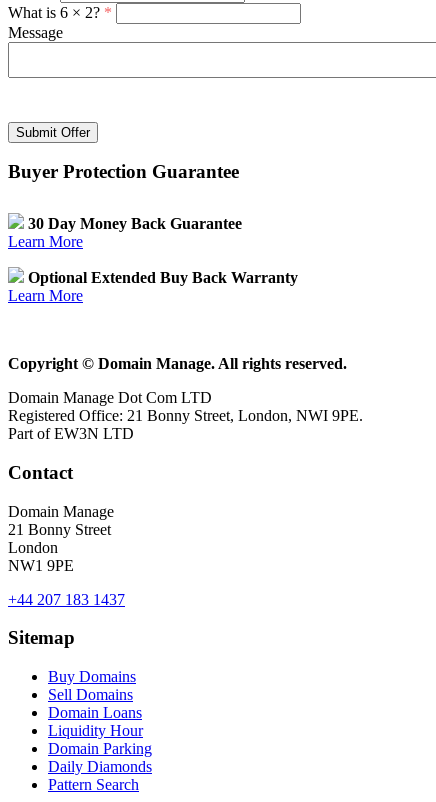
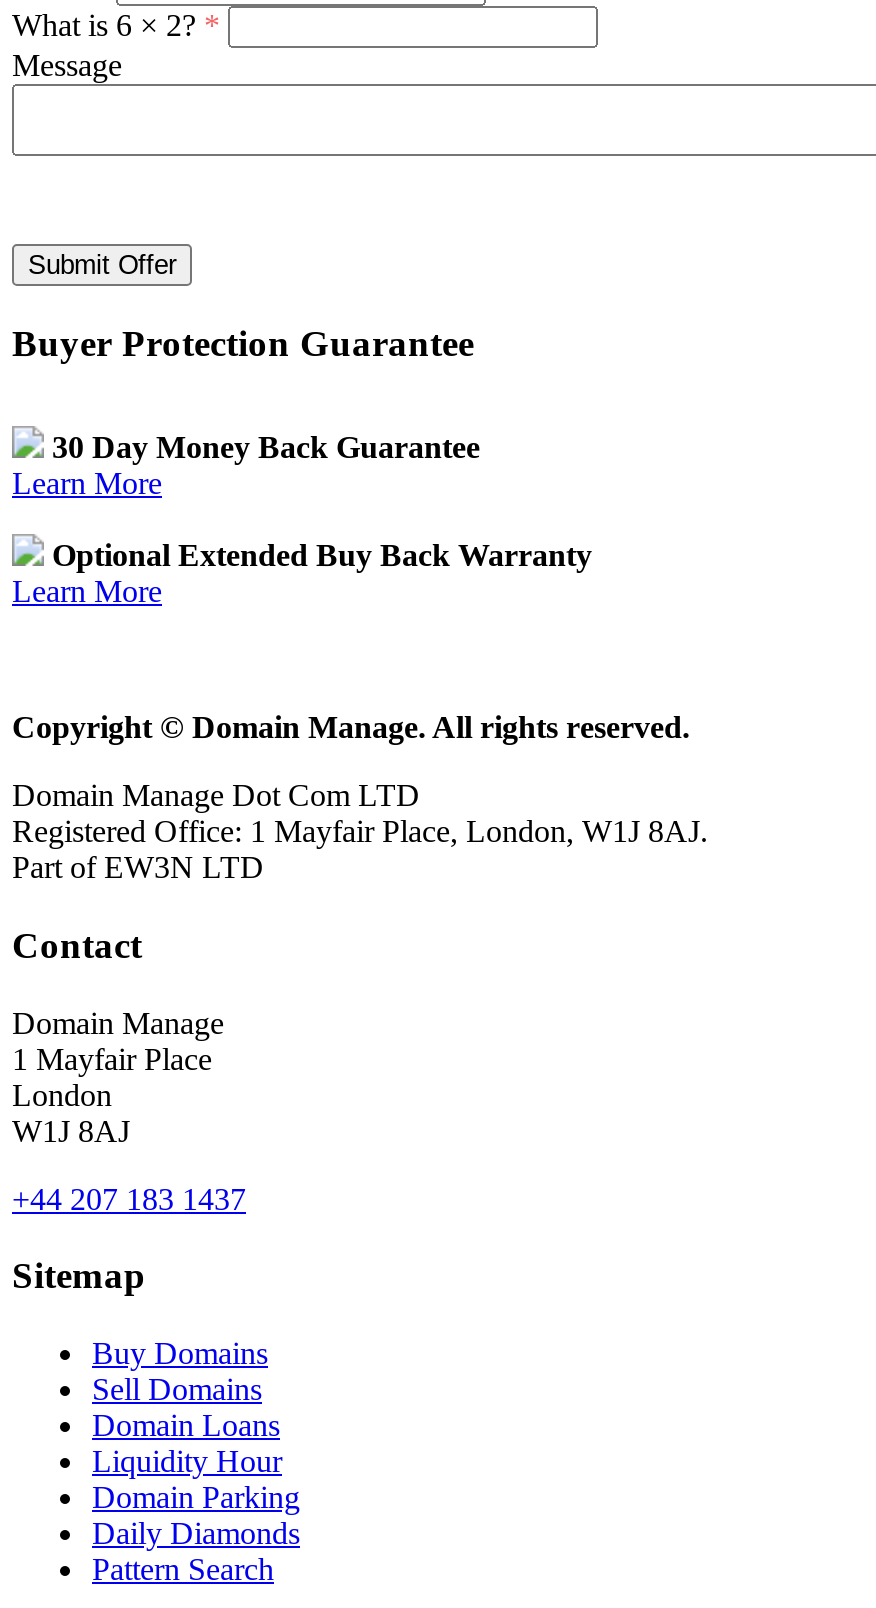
[8,407,363,424] Registered Office: 21 Bonny Street, London, NWI 9PE. -> [12,815,708,849] Registered Office: 1 Mayfair Place, London, W1J 8AJ.
[8,521,111,538] 21 Bonny Street -> [12,1042,212,1076] 1 Mayfair Place
[8,557,74,574] NW1 9PE -> [12,1114,130,1148] W1J 8AJ

